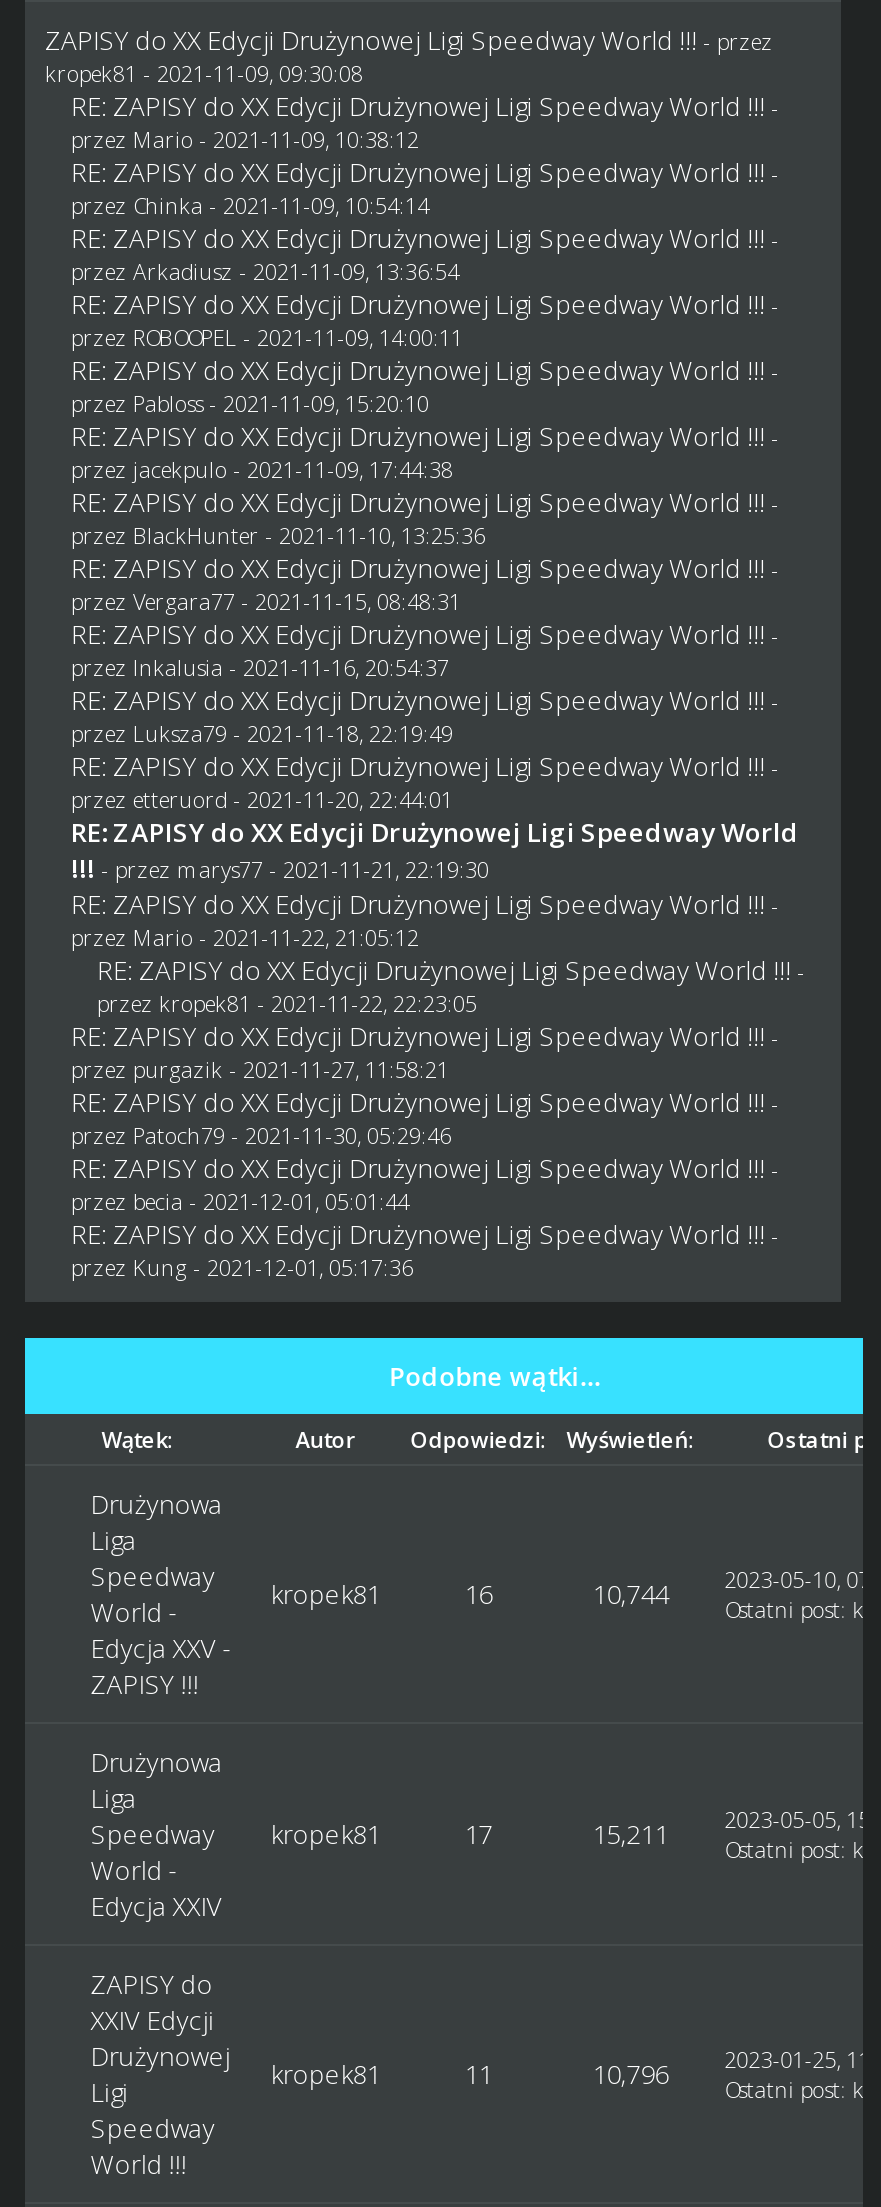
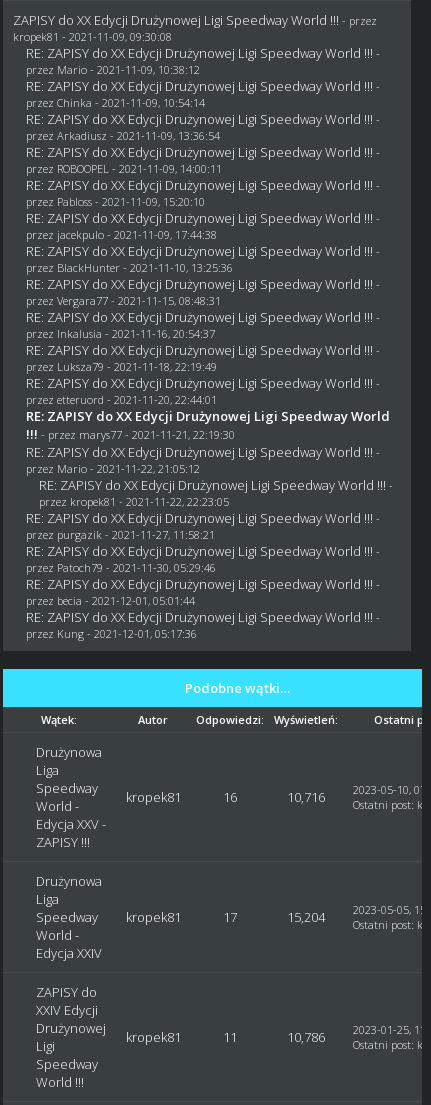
[592,1576,668,1612] 10,744 -> [287,788,325,806] 10,716
[592,1816,668,1852] 15,211 -> [287,908,325,926] 15,204
[592,2056,668,2092] 10,796 -> [287,1028,325,1046] 10,786

